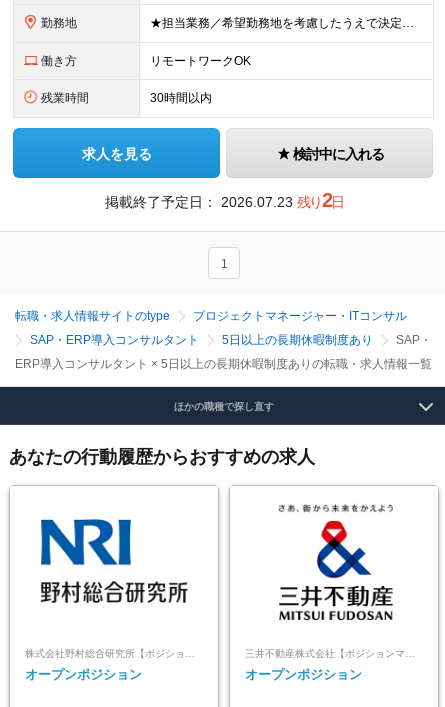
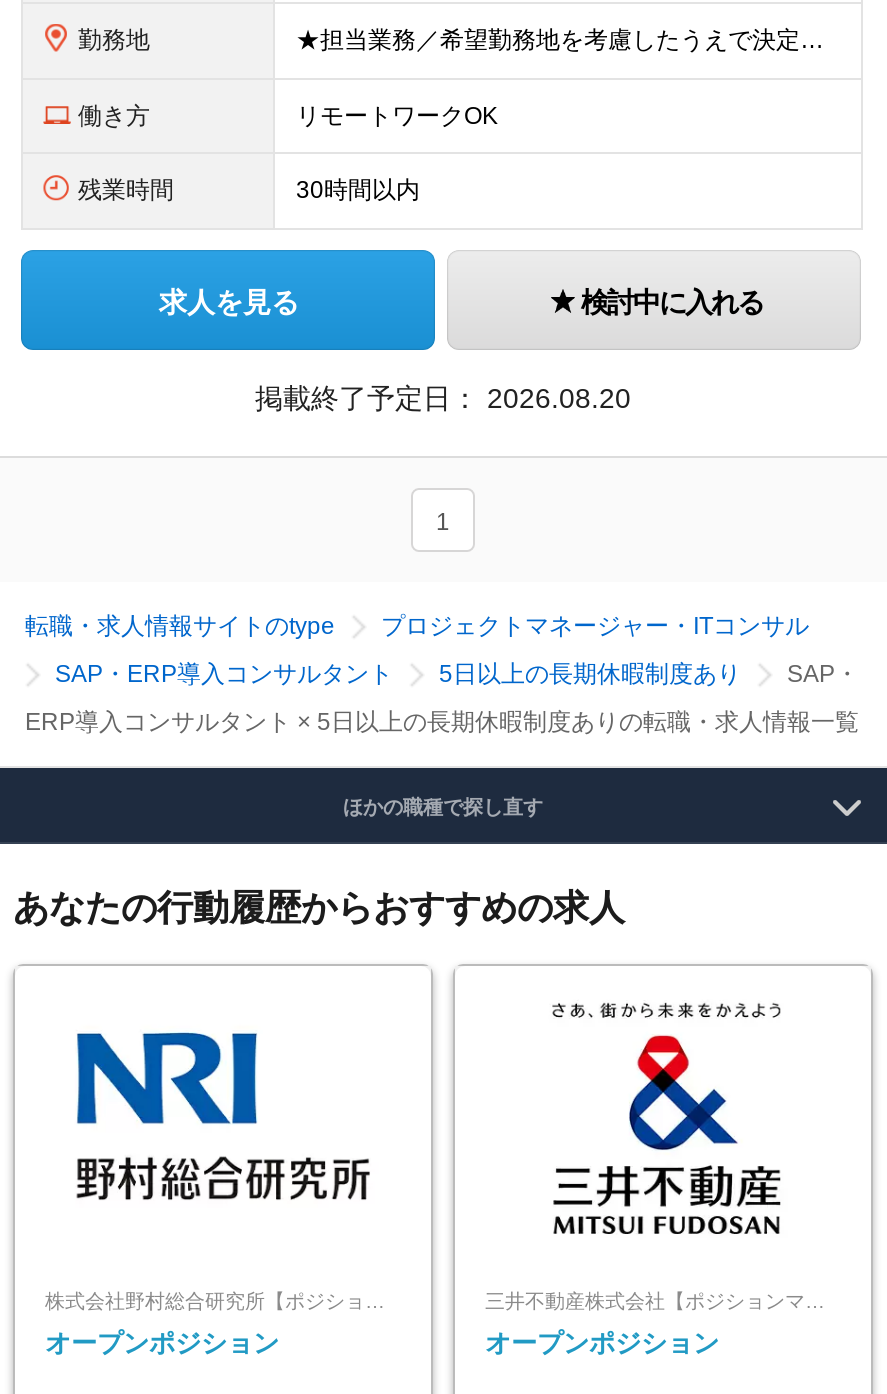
[104,189,343,211] 掲載終了予定日：2026.07.23 残り2日 -> [255,382,631,414] 掲載終了予定日：2026.08.20

